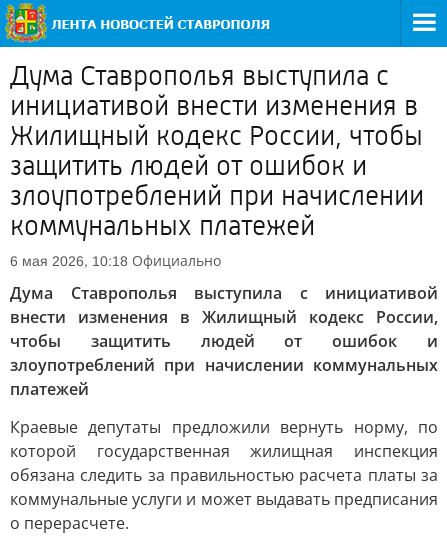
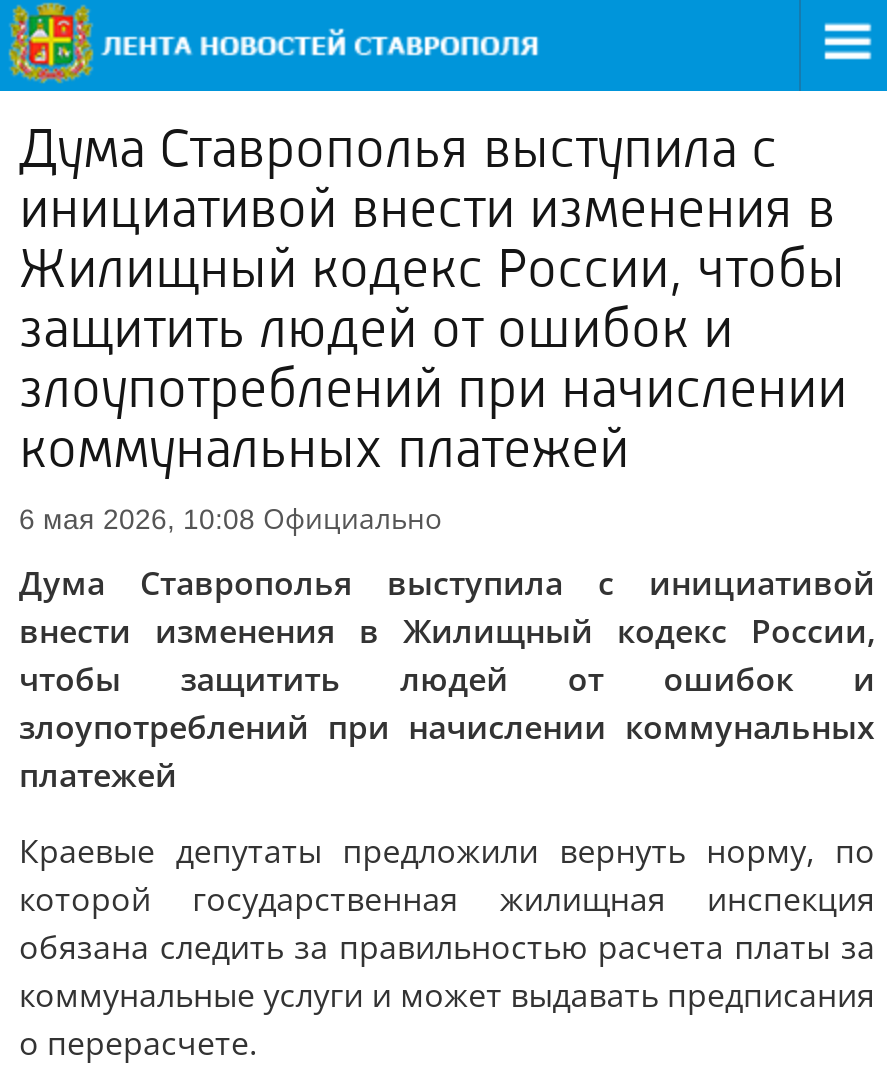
[10,251,221,270] 6 мая 2026, 10:18 Официально -> [19,499,441,537] 6 мая 2026, 10:08 Официально

